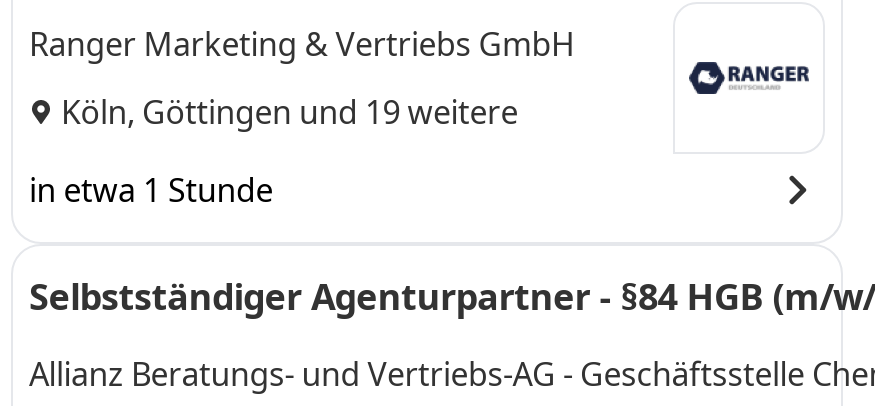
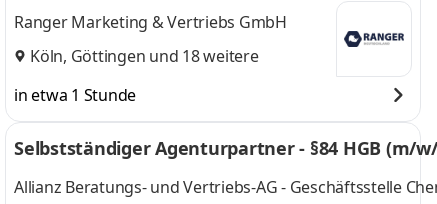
[61,89,518,133] Köln, Göttingen und 19 weitere -> [30,45,258,67] Köln, Göttingen und 18 weitere

